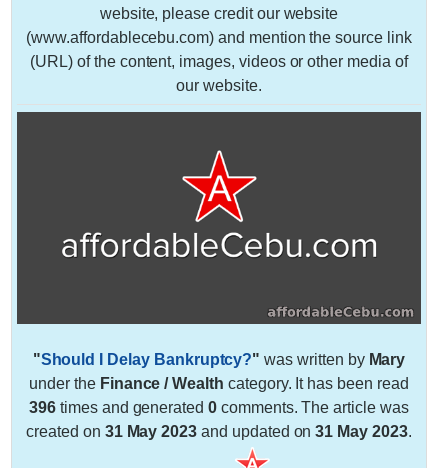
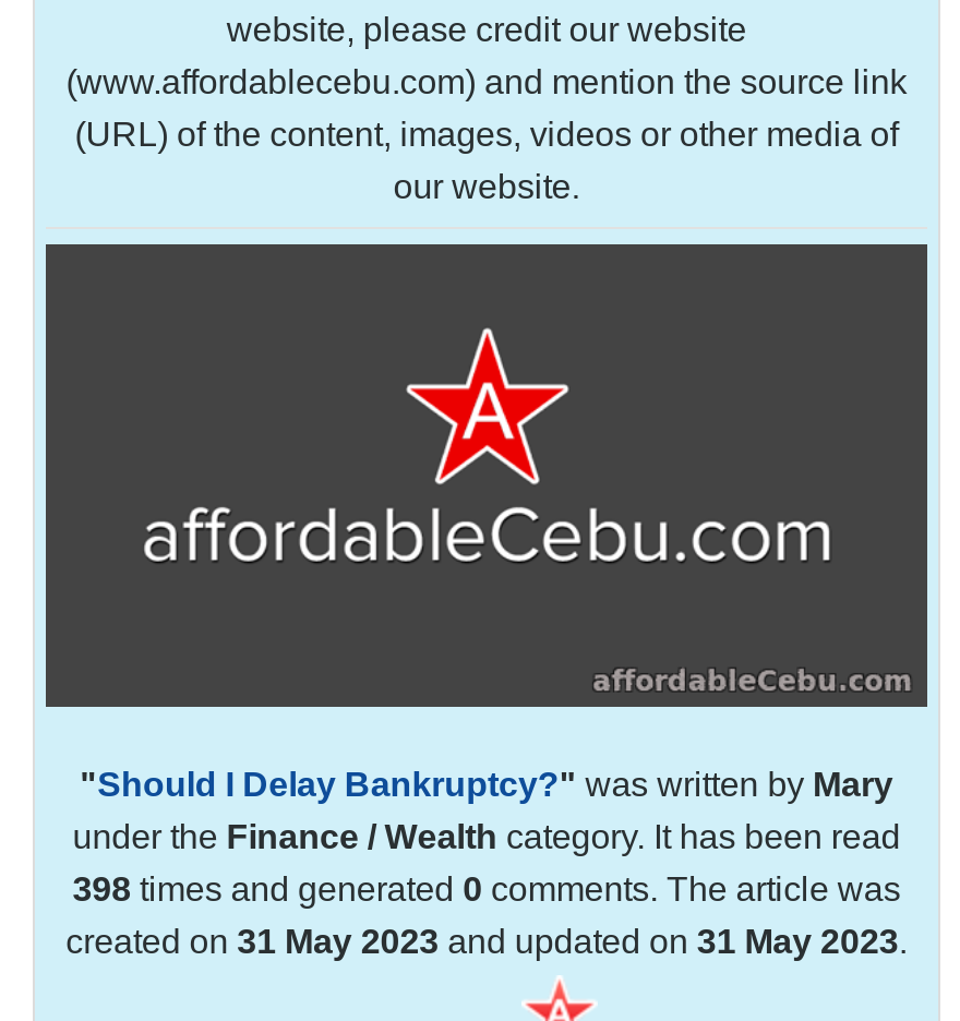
[29,399,409,416] 396 times and generated 0 comments. The article was -> [72,870,901,907] 398 times and generated 0 comments. The article was

